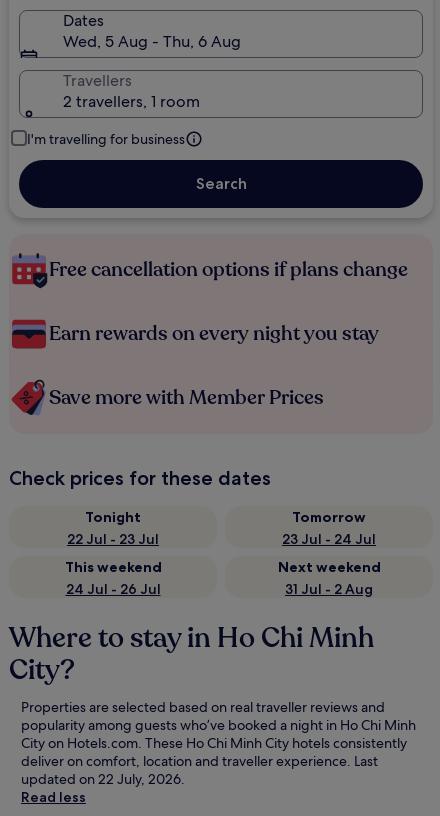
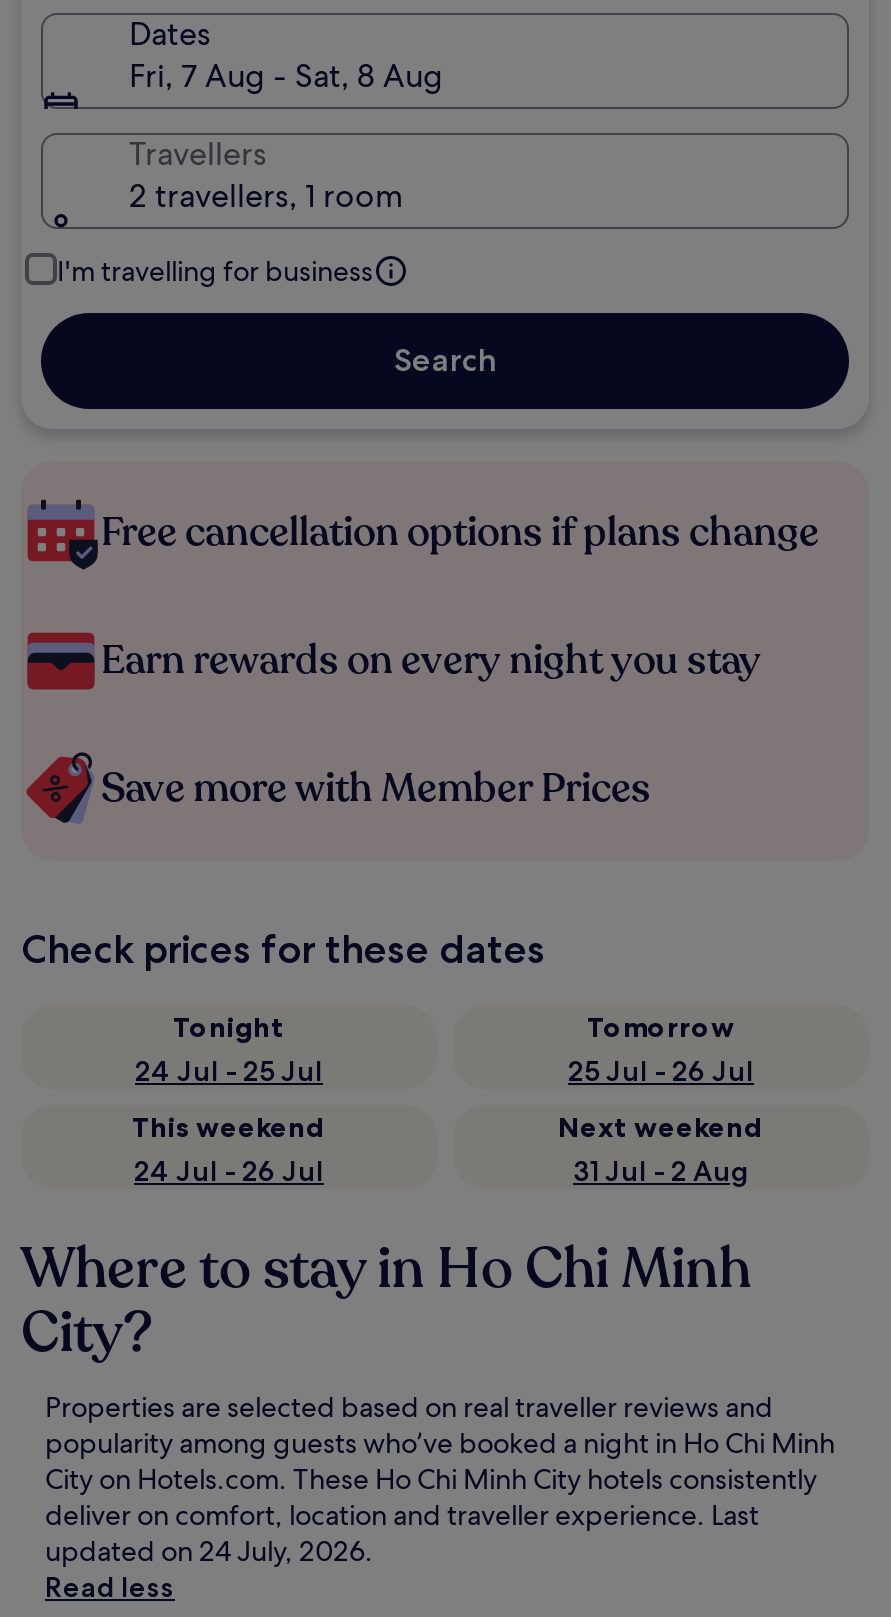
[63,31,241,52] Wed, 5 Aug - Thu, 6 Aug -> [129,55,443,97] Fri, 7 Aug - Sat, 8 Aug
[67,530,159,548] 22 Jul - 23 Jul -> [135,1053,323,1089] 24 Jul - 25 Jul
[282,530,376,548] 23 Jul - 24 Jul -> [568,1053,754,1089] 25 Jul - 26 Jul
[21,770,185,788] updated on 22 July, 2026. -> [45,1533,373,1569] updated on 24 July, 2026.

